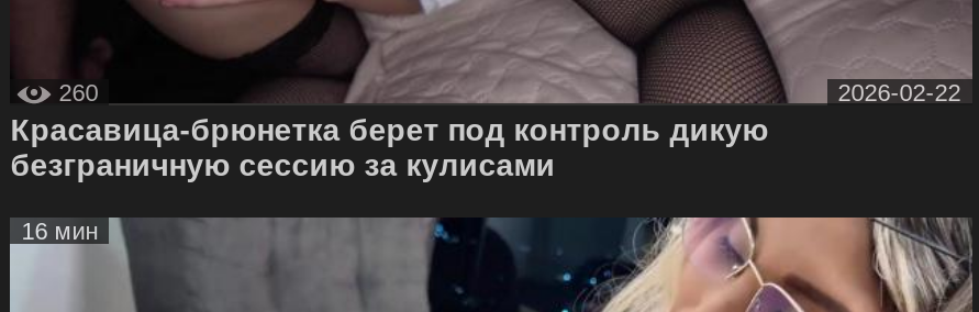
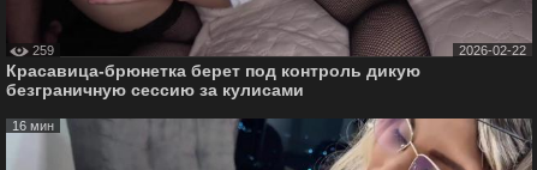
[59,79,98,105] 260 -> [33,43,54,57] 259

